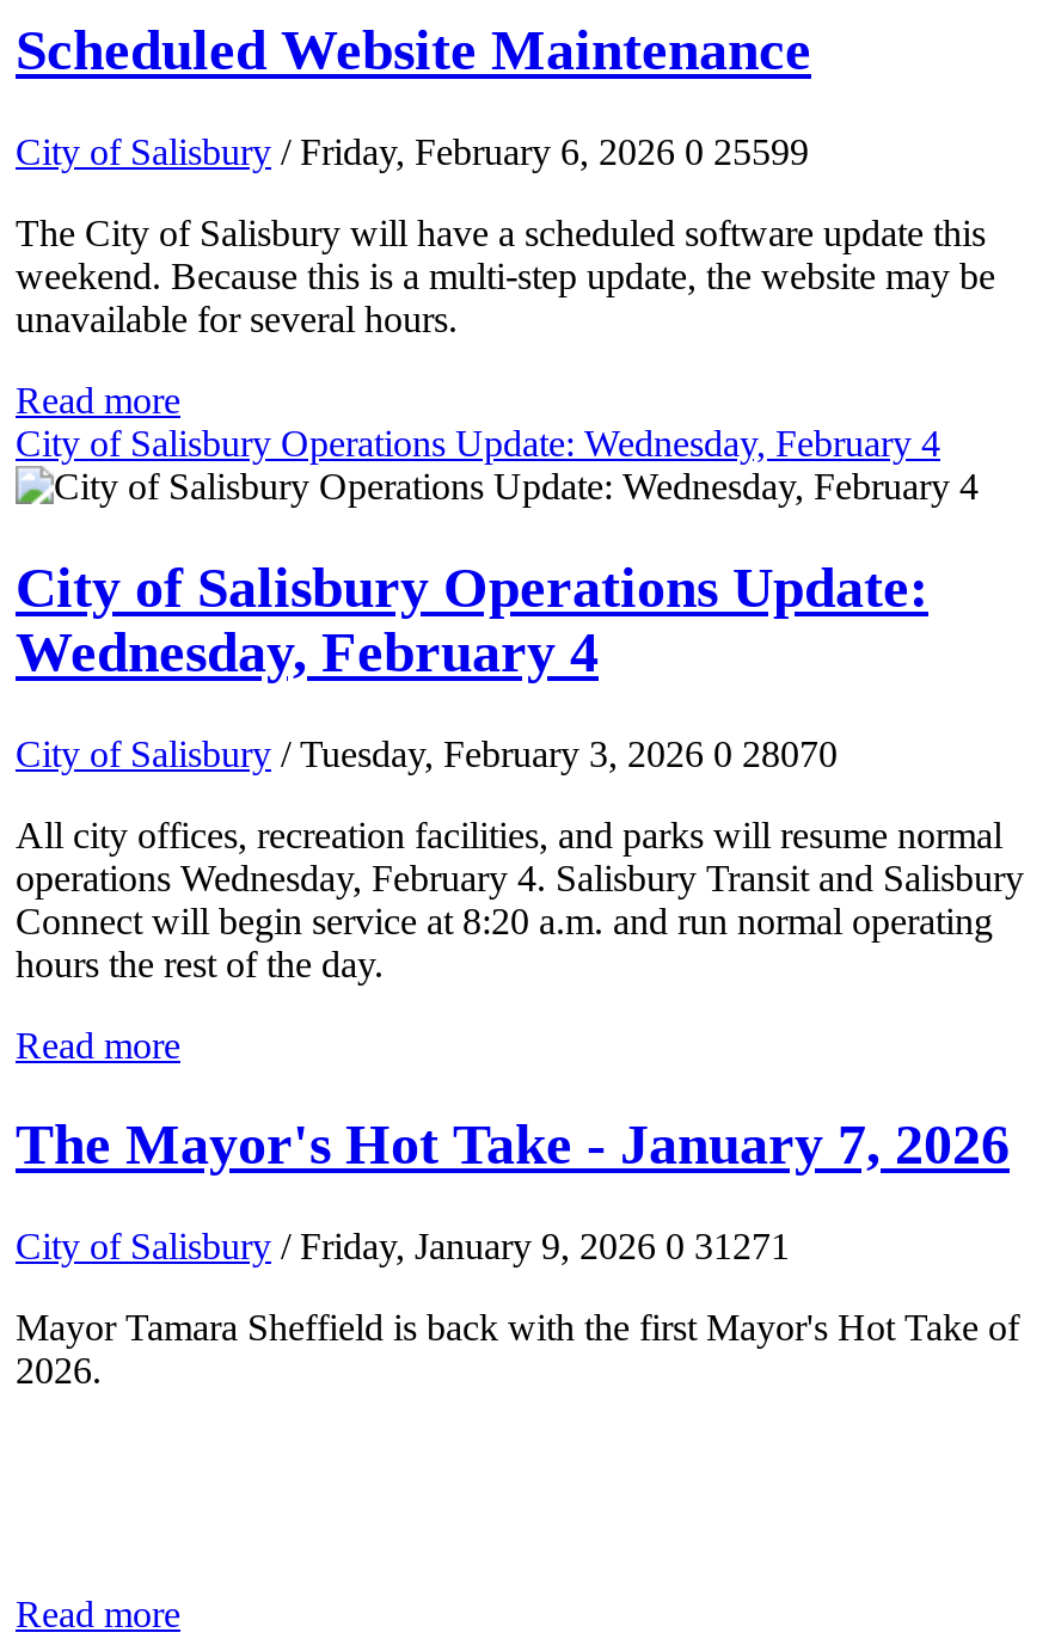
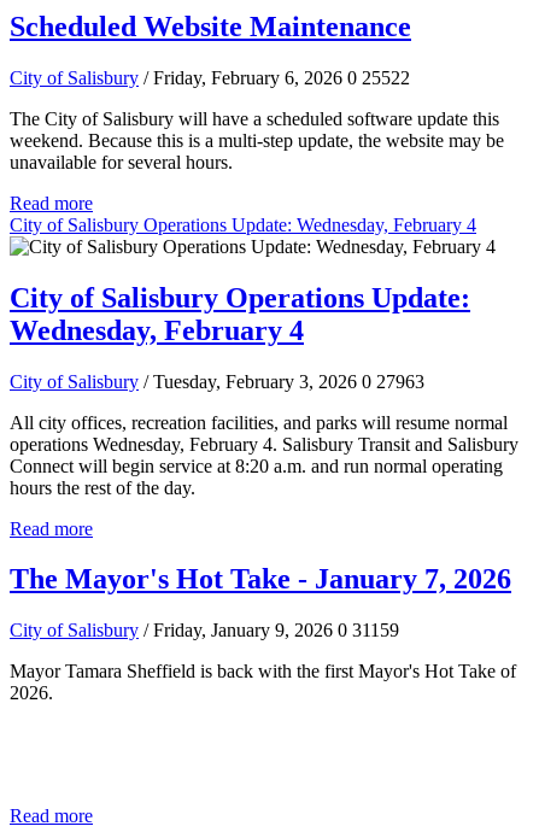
[16,131,809,171] City of Salisbury / Friday, February 6, 2026 0 25599 -> [10,67,410,88] City of Salisbury / Friday, February 6, 2026 0 25522
[16,732,838,773] City of Salisbury / Tuesday, February 3, 2026 0 28070 -> [10,371,424,391] City of Salisbury / Tuesday, February 3, 2026 0 27963
[16,1226,790,1267] City of Salisbury / Friday, January 9, 2026 0 31271 -> [10,620,399,641] City of Salisbury / Friday, January 9, 2026 0 31159

